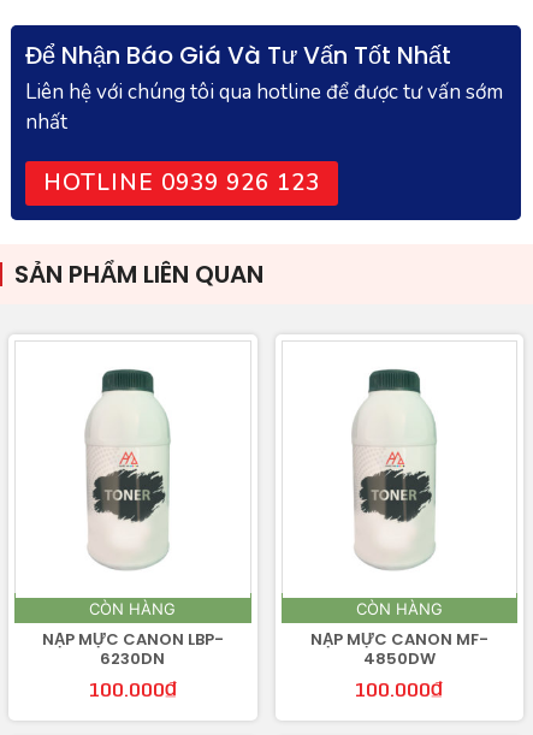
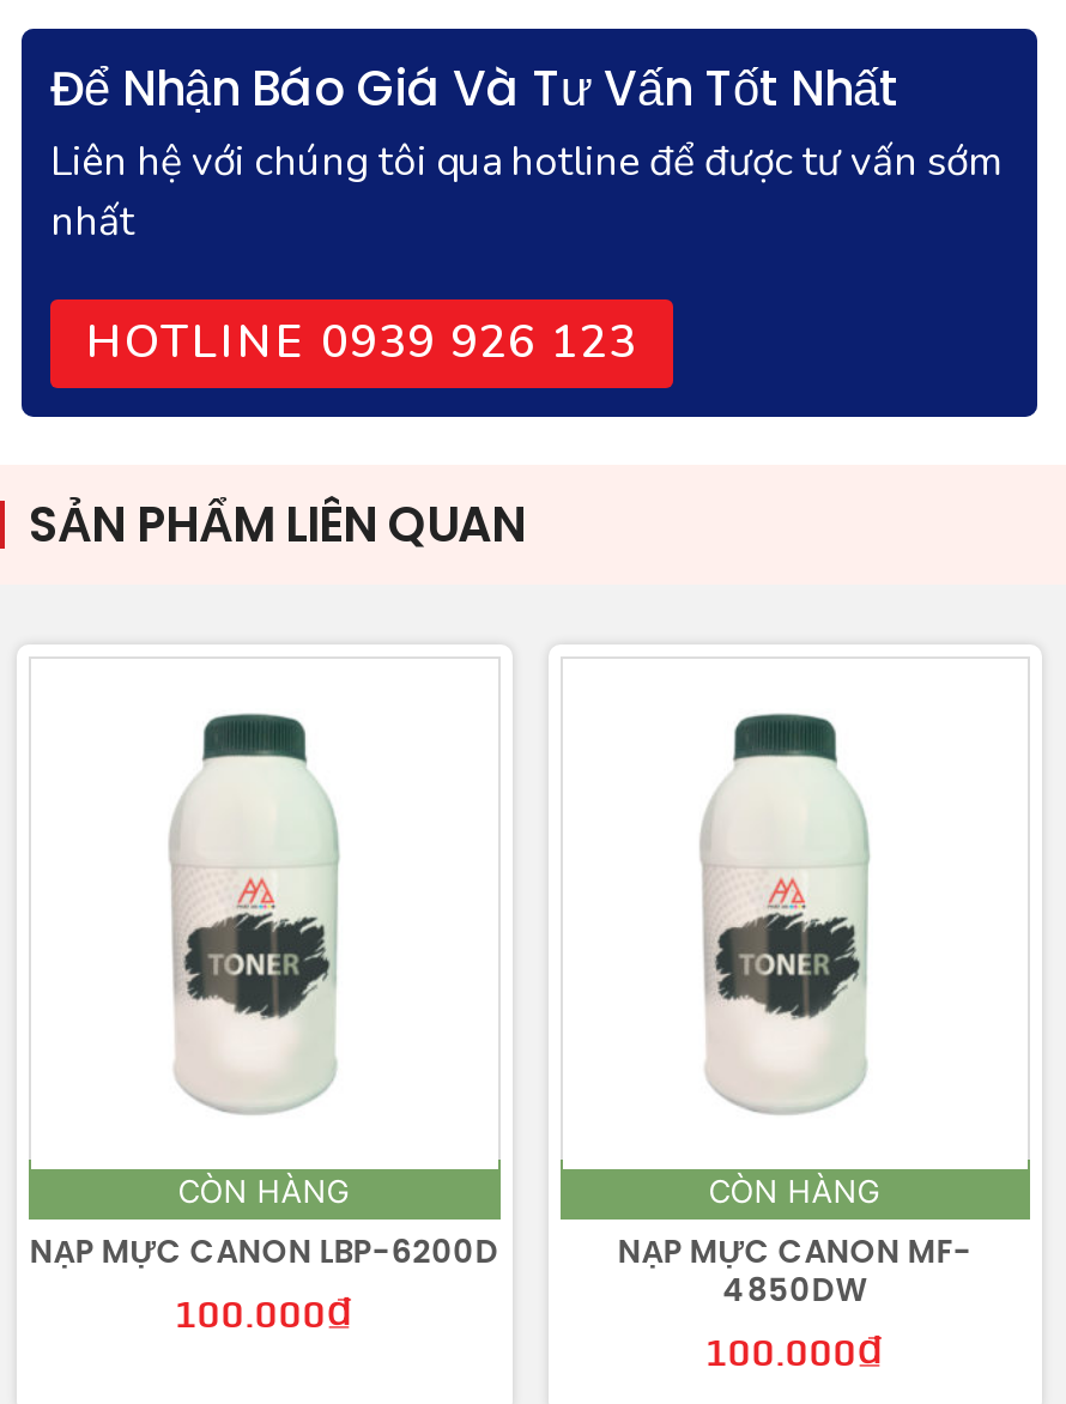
[42,628,224,670] NẠP MỰC CANON LBP- | 6230DN -> [29,1230,499,1275] NẠP MỰC CANON LBP-6200D

